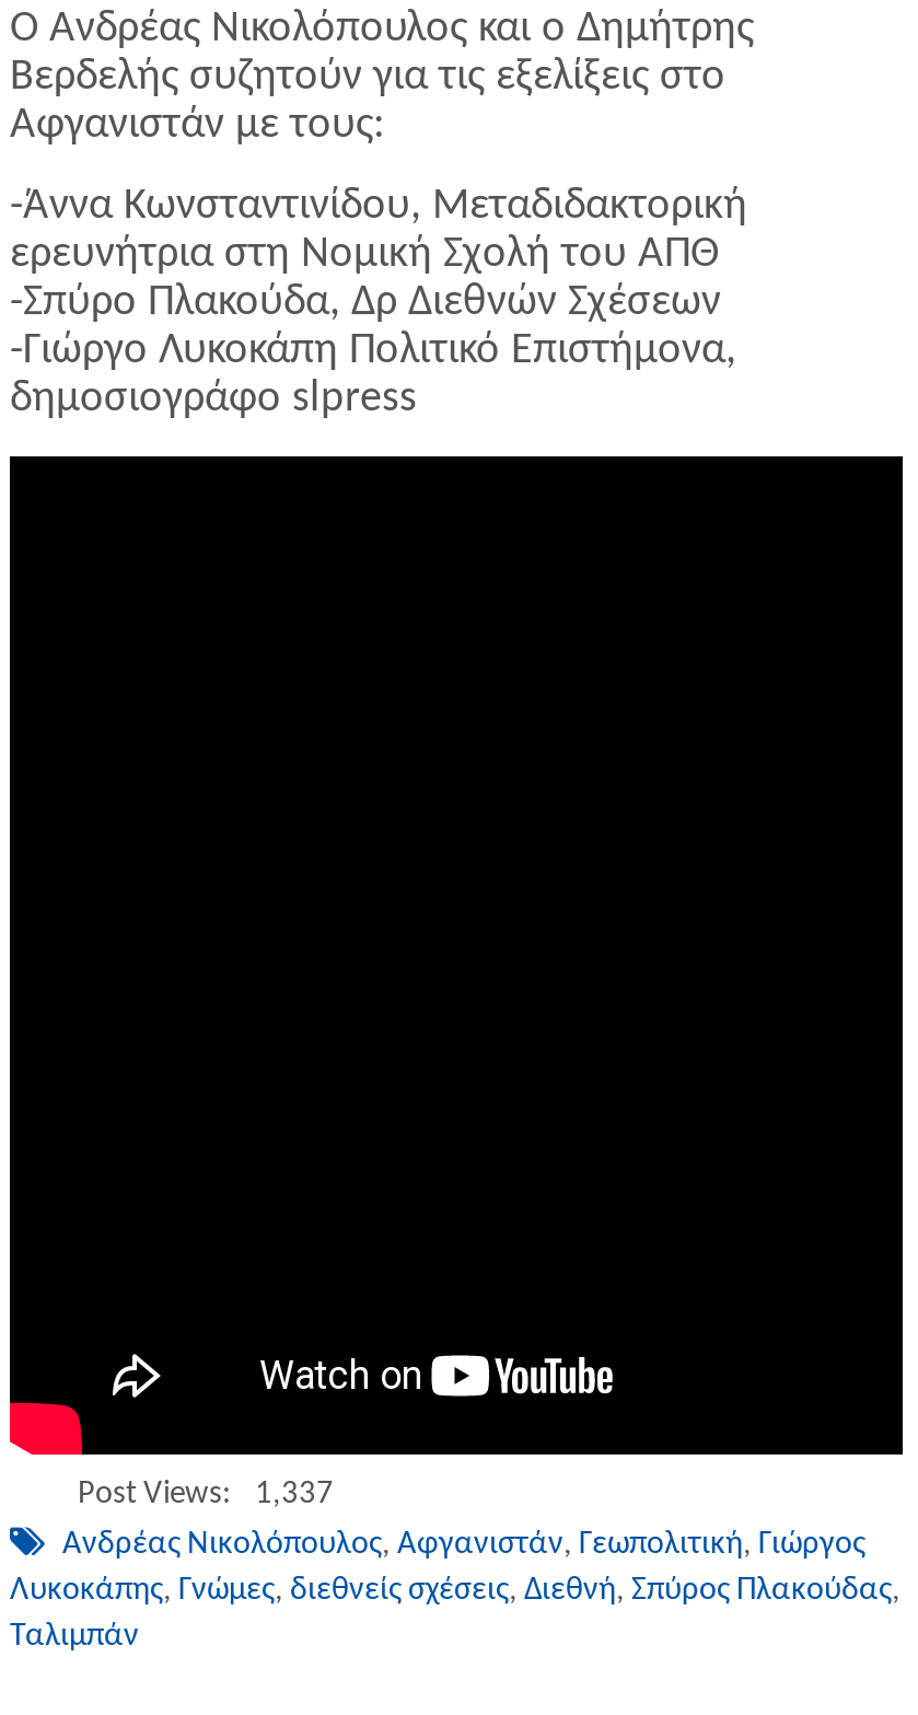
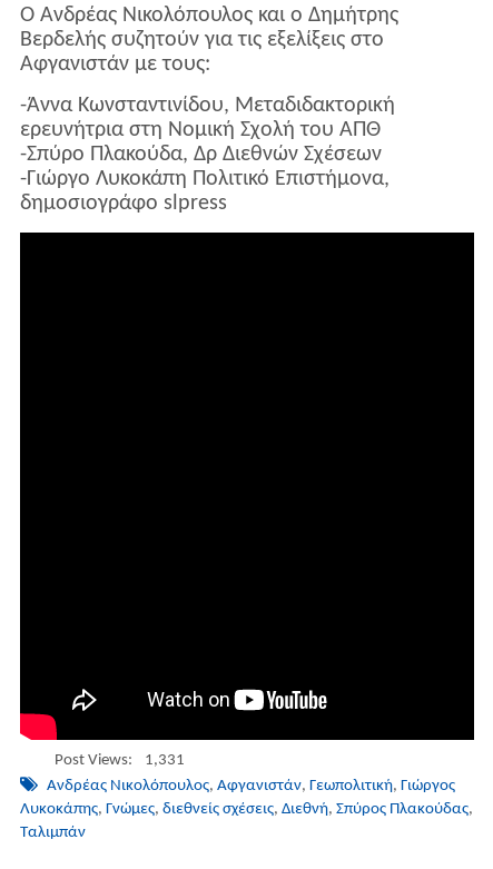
[78,1479,334,1512] Post Views: 1,337 -> [55,752,185,769] Post Views: 1,331

